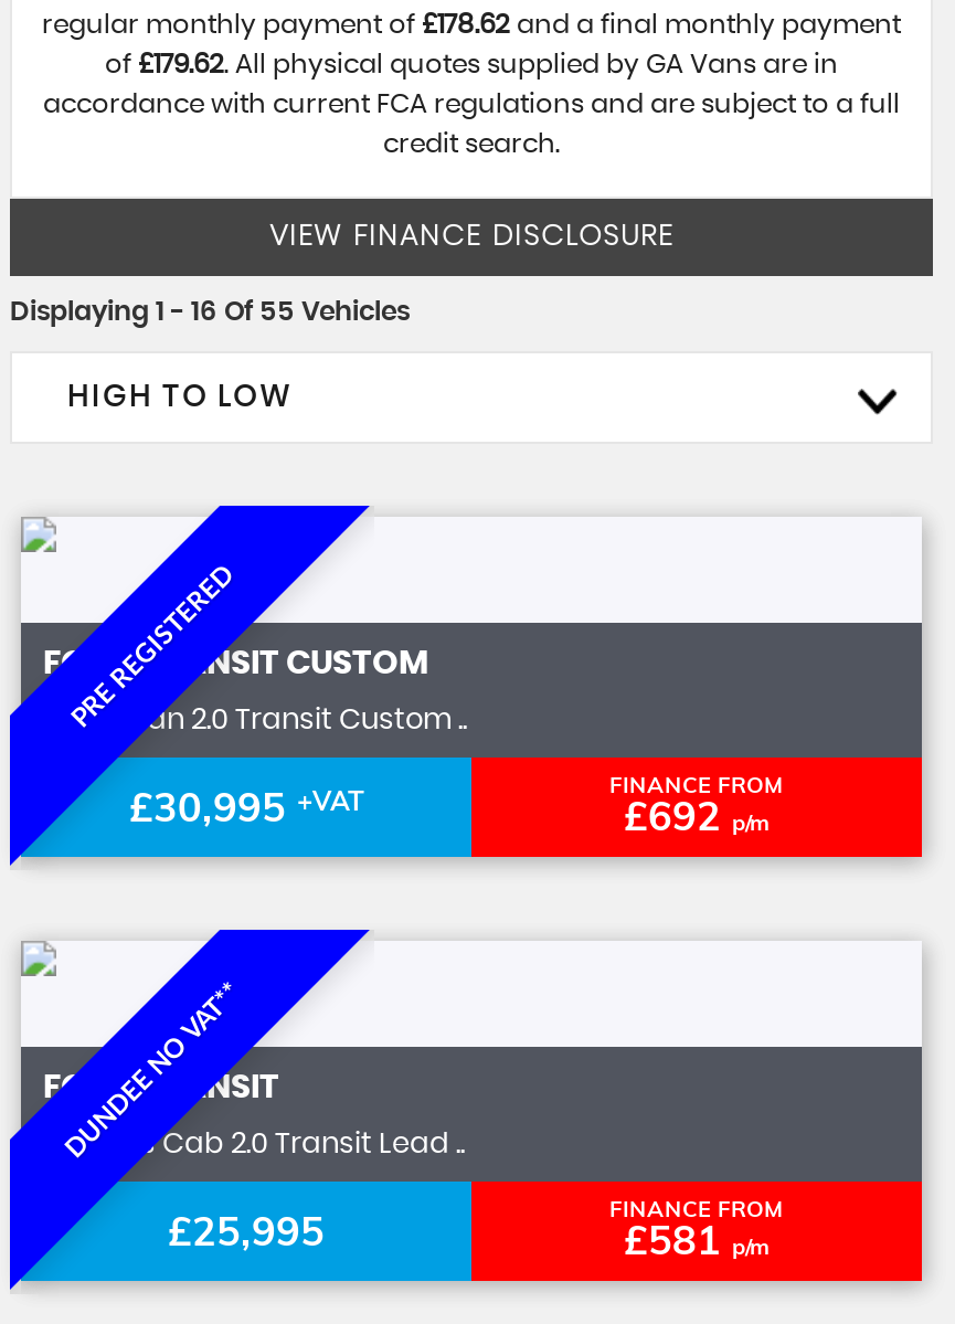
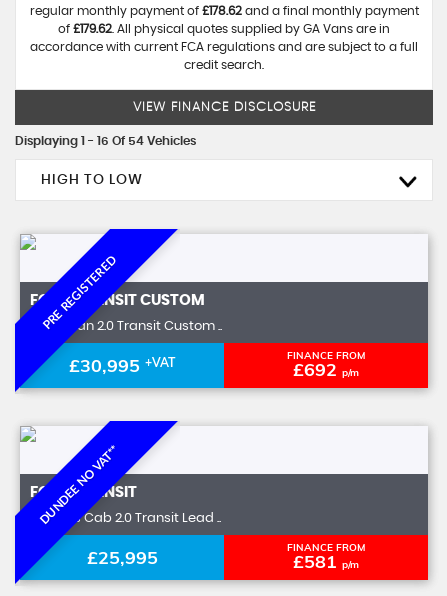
[10,298,410,325] Displaying 1 - 16 Of 55 Vehicles -> [15,135,196,147] Displaying 1 - 16 Of 54 Vehicles

